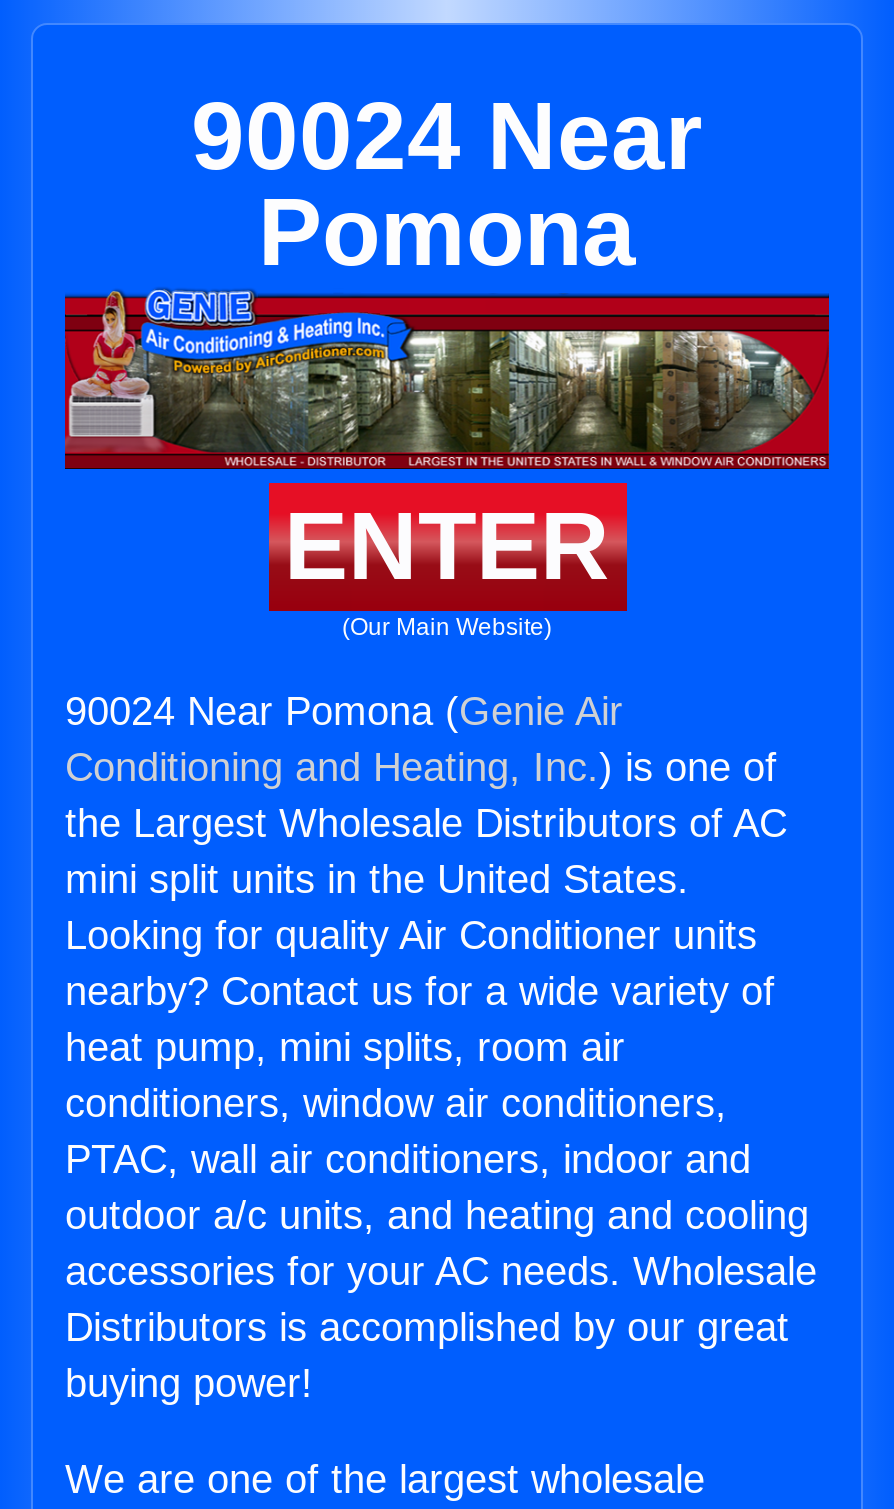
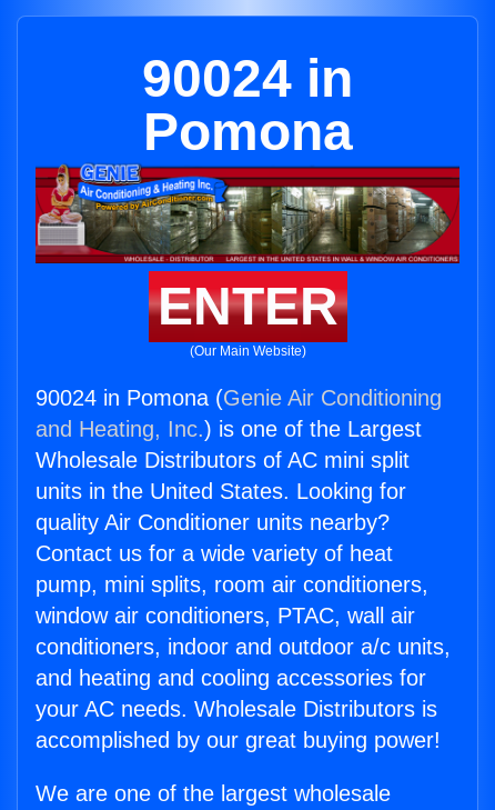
[191,83,703,189] 90024 Near -> [142,49,353,108] 90024 in
[65,689,817,1405] 90024 Near Pomona (Genie Air | Conditioning and Heating, Inc.) is one of | the Largest Wholesale Distributors of AC | mini split units in the United States. | Looking for quality Air Conditioner units | nearby? Contact us for a wide variety of | heat pump, mini splits, room air | conditioners, window air conditioners, | PTAC, wall air conditioners, indoor and | outdoor a/c units, and heating and cooling | accessories for your AC needs. Wholesale | Distributors is accomplished by our great | buying power! -> [36,386,451,752] 90024 in Pomona (Genie Air Conditioning | and Heating, Inc.) is one of the Largest | Wholesale Distributors of AC mini split | units in the United States. Looking for | quality Air Conditioner units nearby? | Contact us for a wide variety of heat | pump, mini splits, room air conditioners, | window air conditioners, PTAC, wall air | conditioners, indoor and outdoor a/c units, | and heating and cooling accessories for | your AC needs. Wholesale Distributors is | accomplished by our great buying power!

